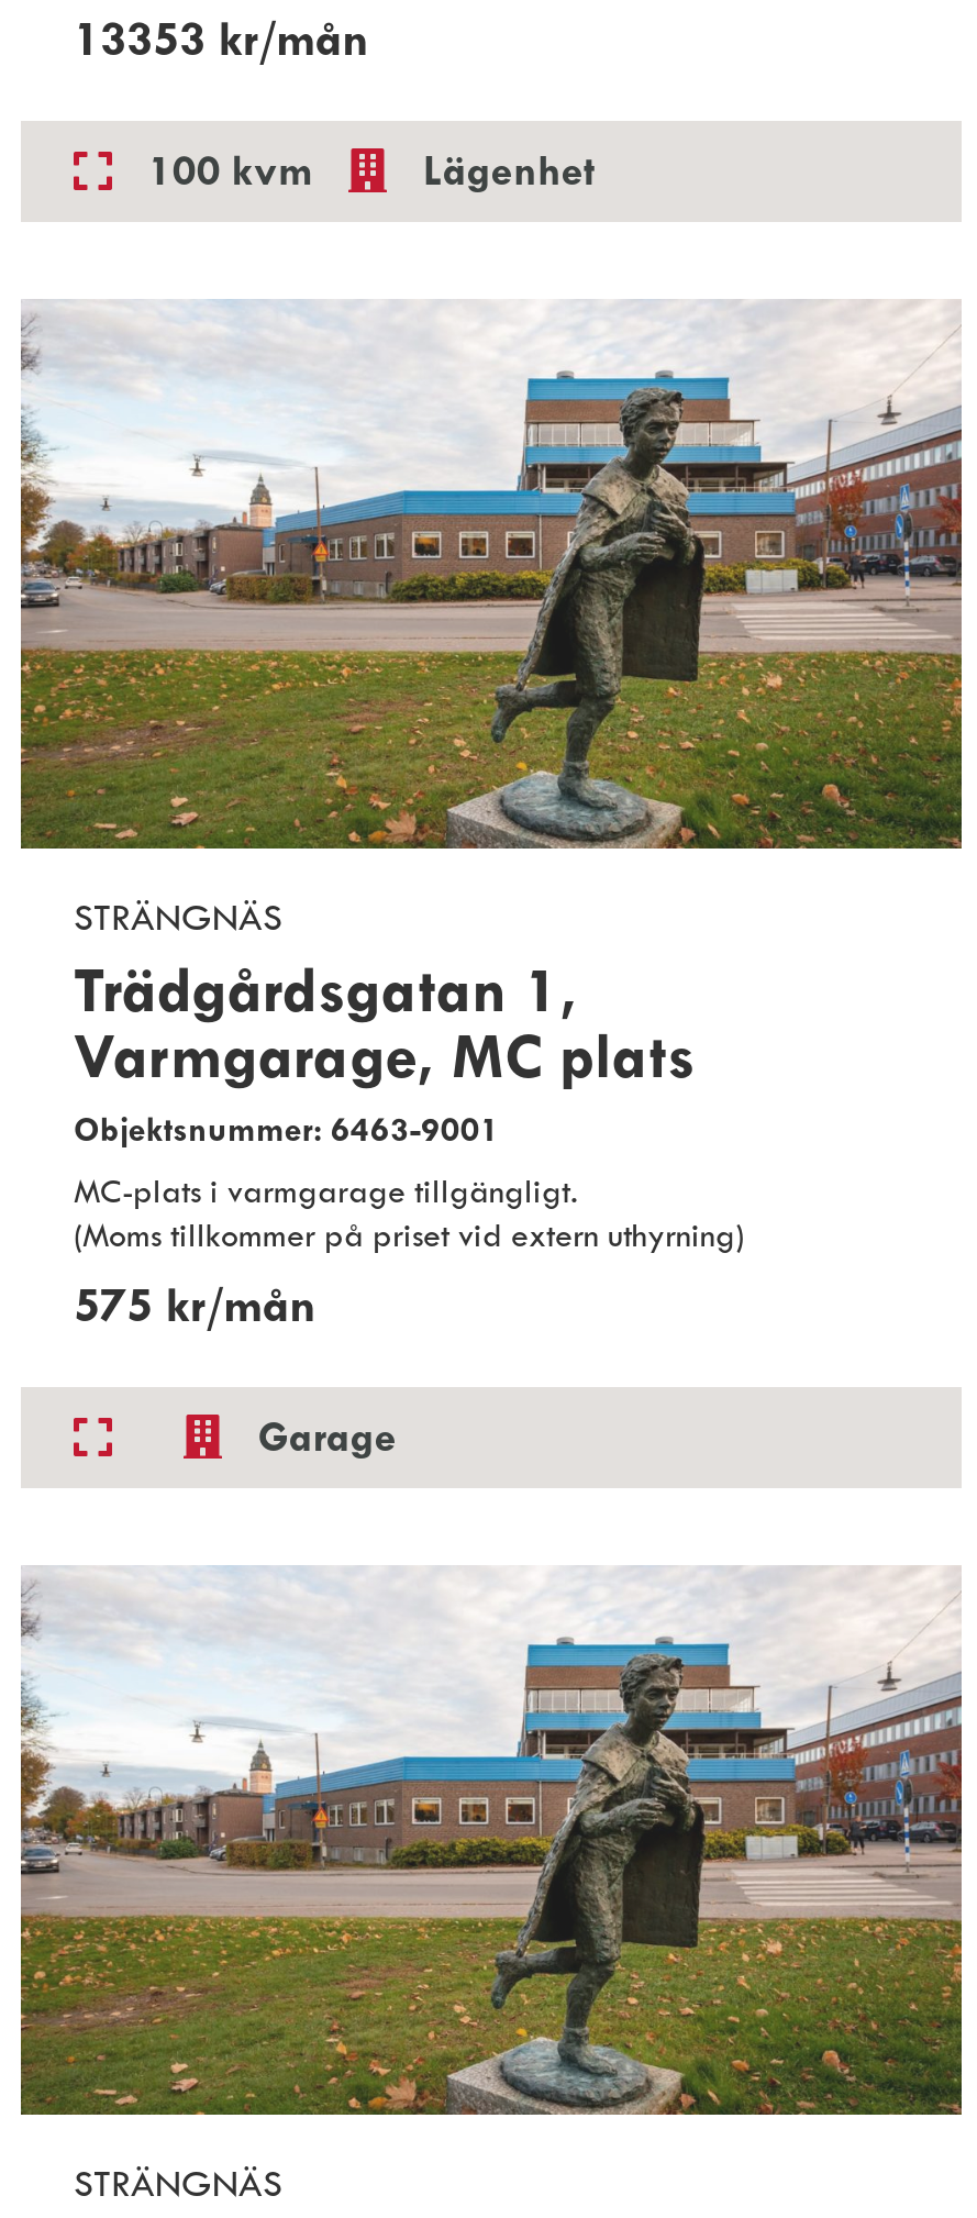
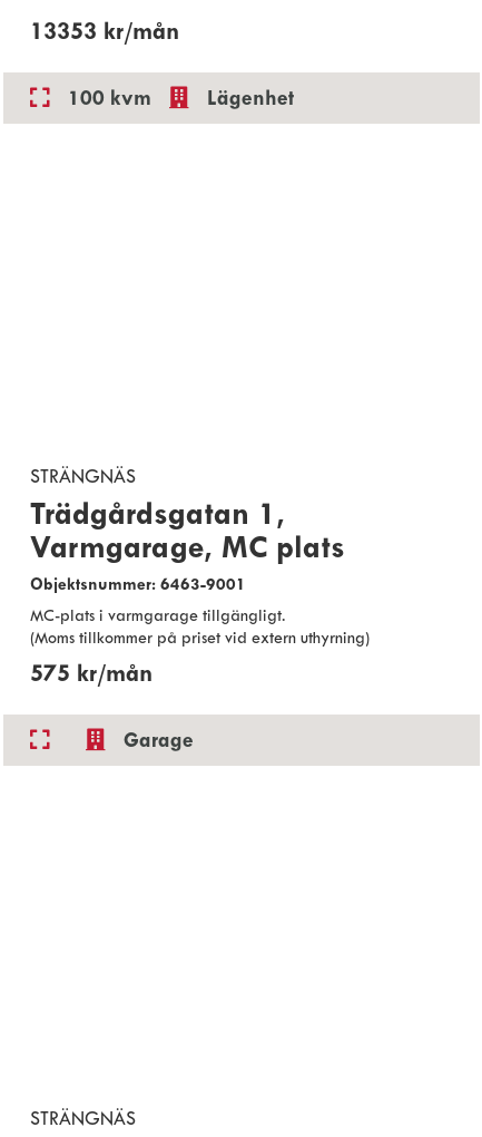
[19,299,964,851] [image] -> none
[19,1565,964,2117] [image] -> none

